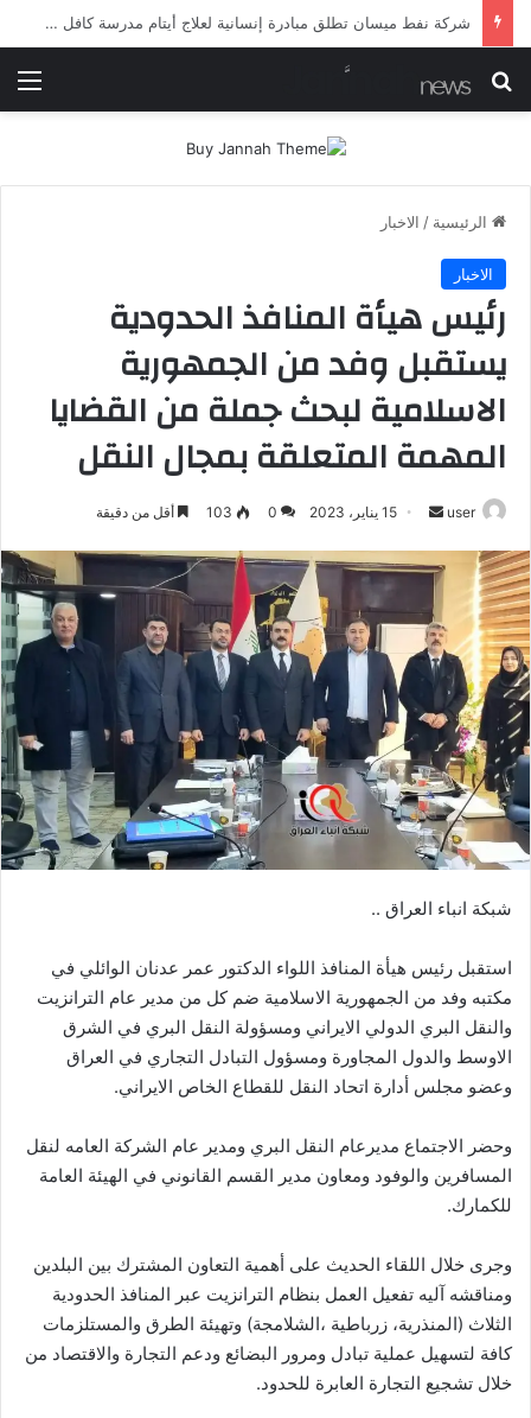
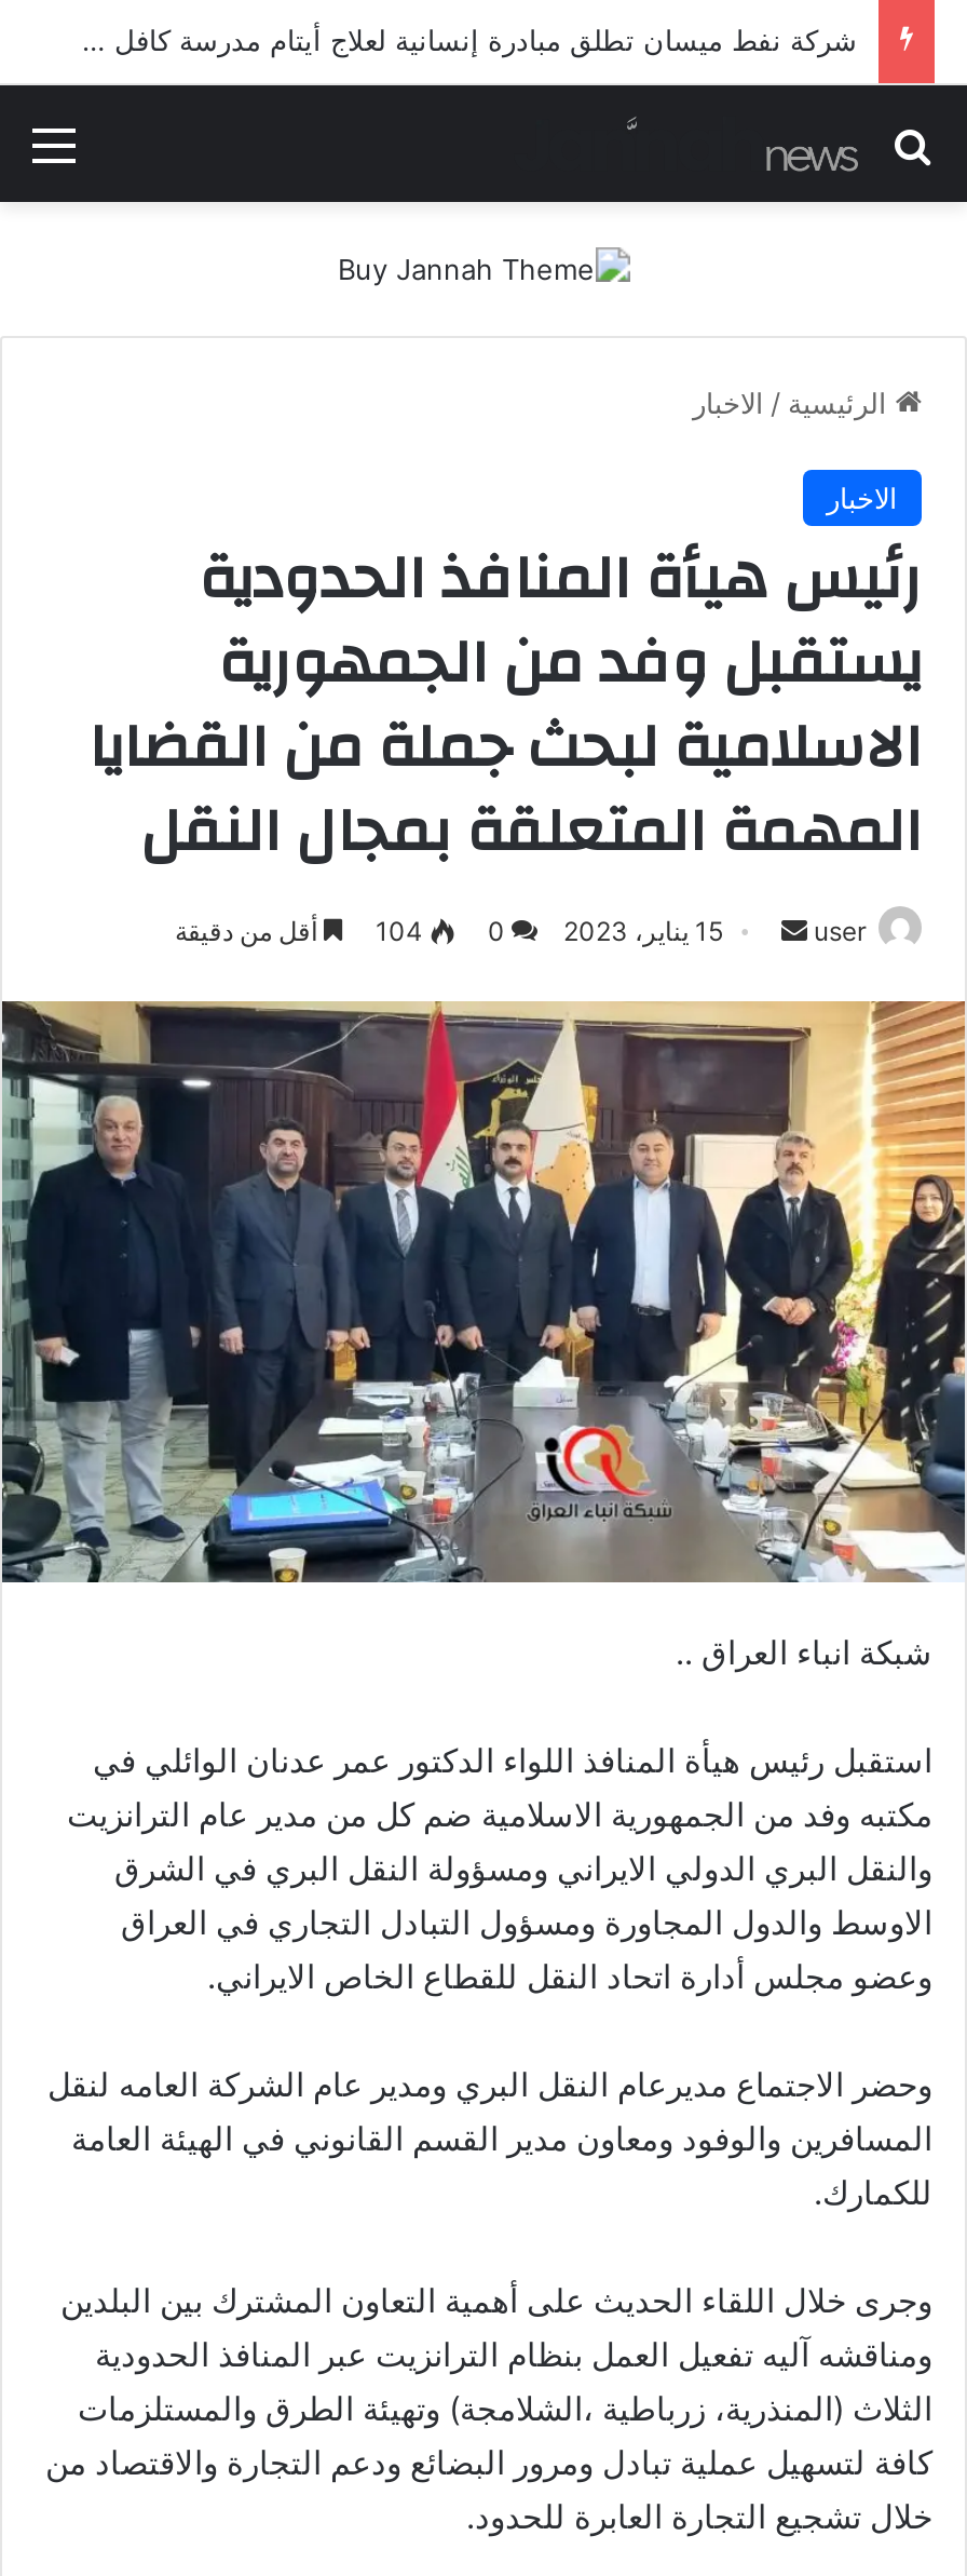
[206,503,232,521] 103 -> [376,915,423,947] 104

